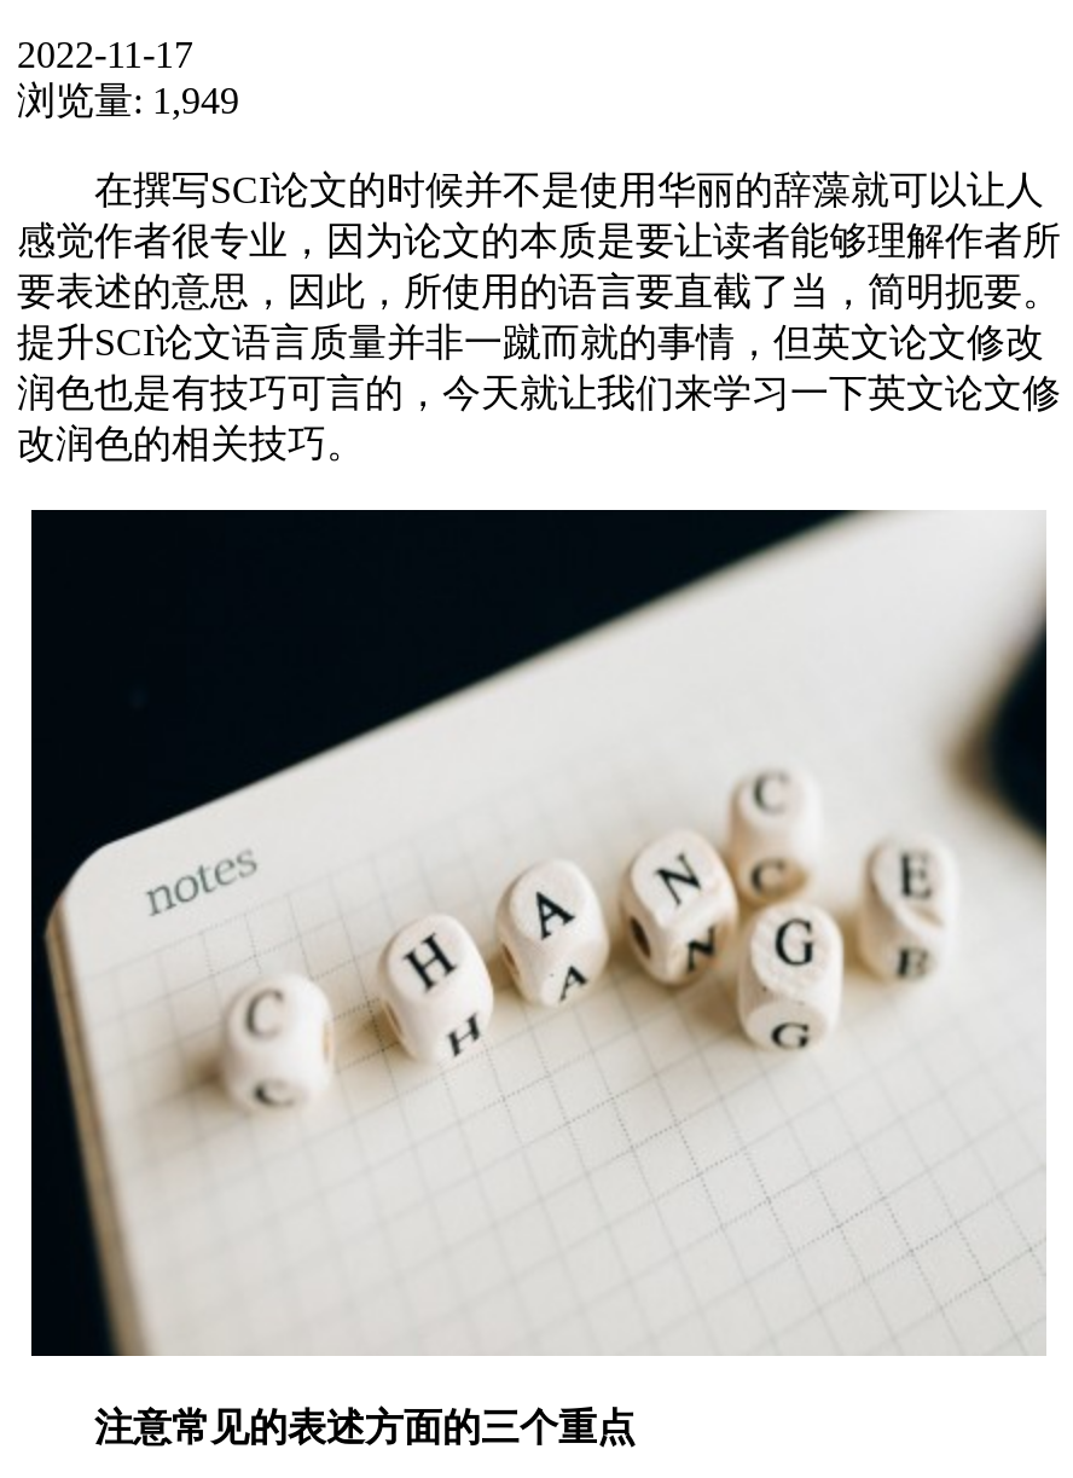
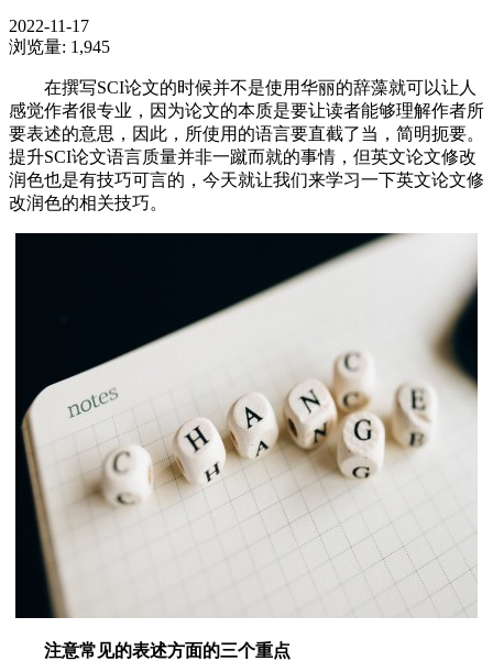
[17,79,239,120] 浏览量: 1,949 -> [9,37,110,56] 浏览量: 1,945

